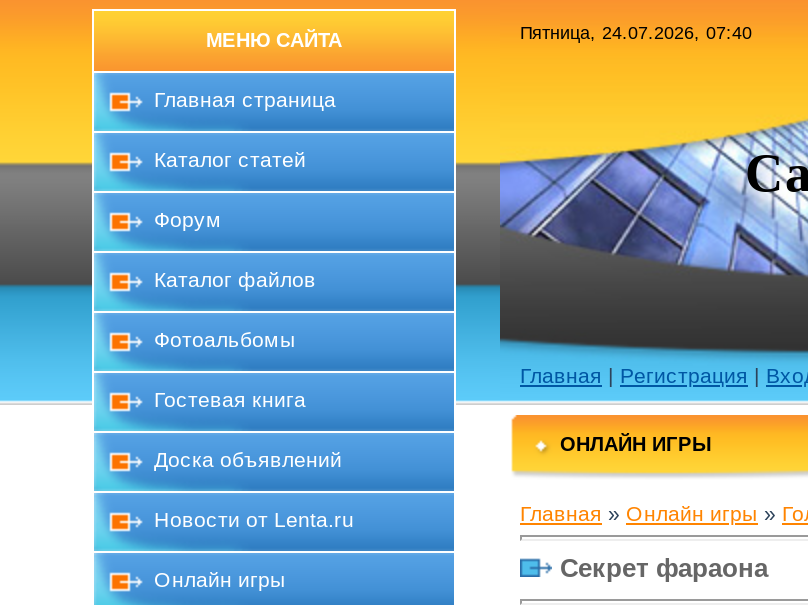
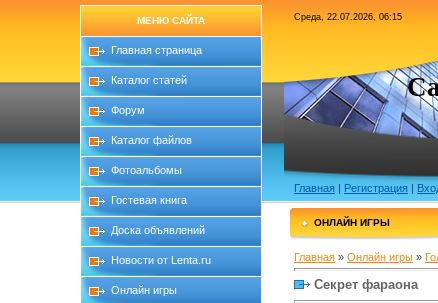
[520,23,752,43] Пятница, 24.07.2026, 07:40 -> [294,12,402,22] Среда, 22.07.2026, 06:15

